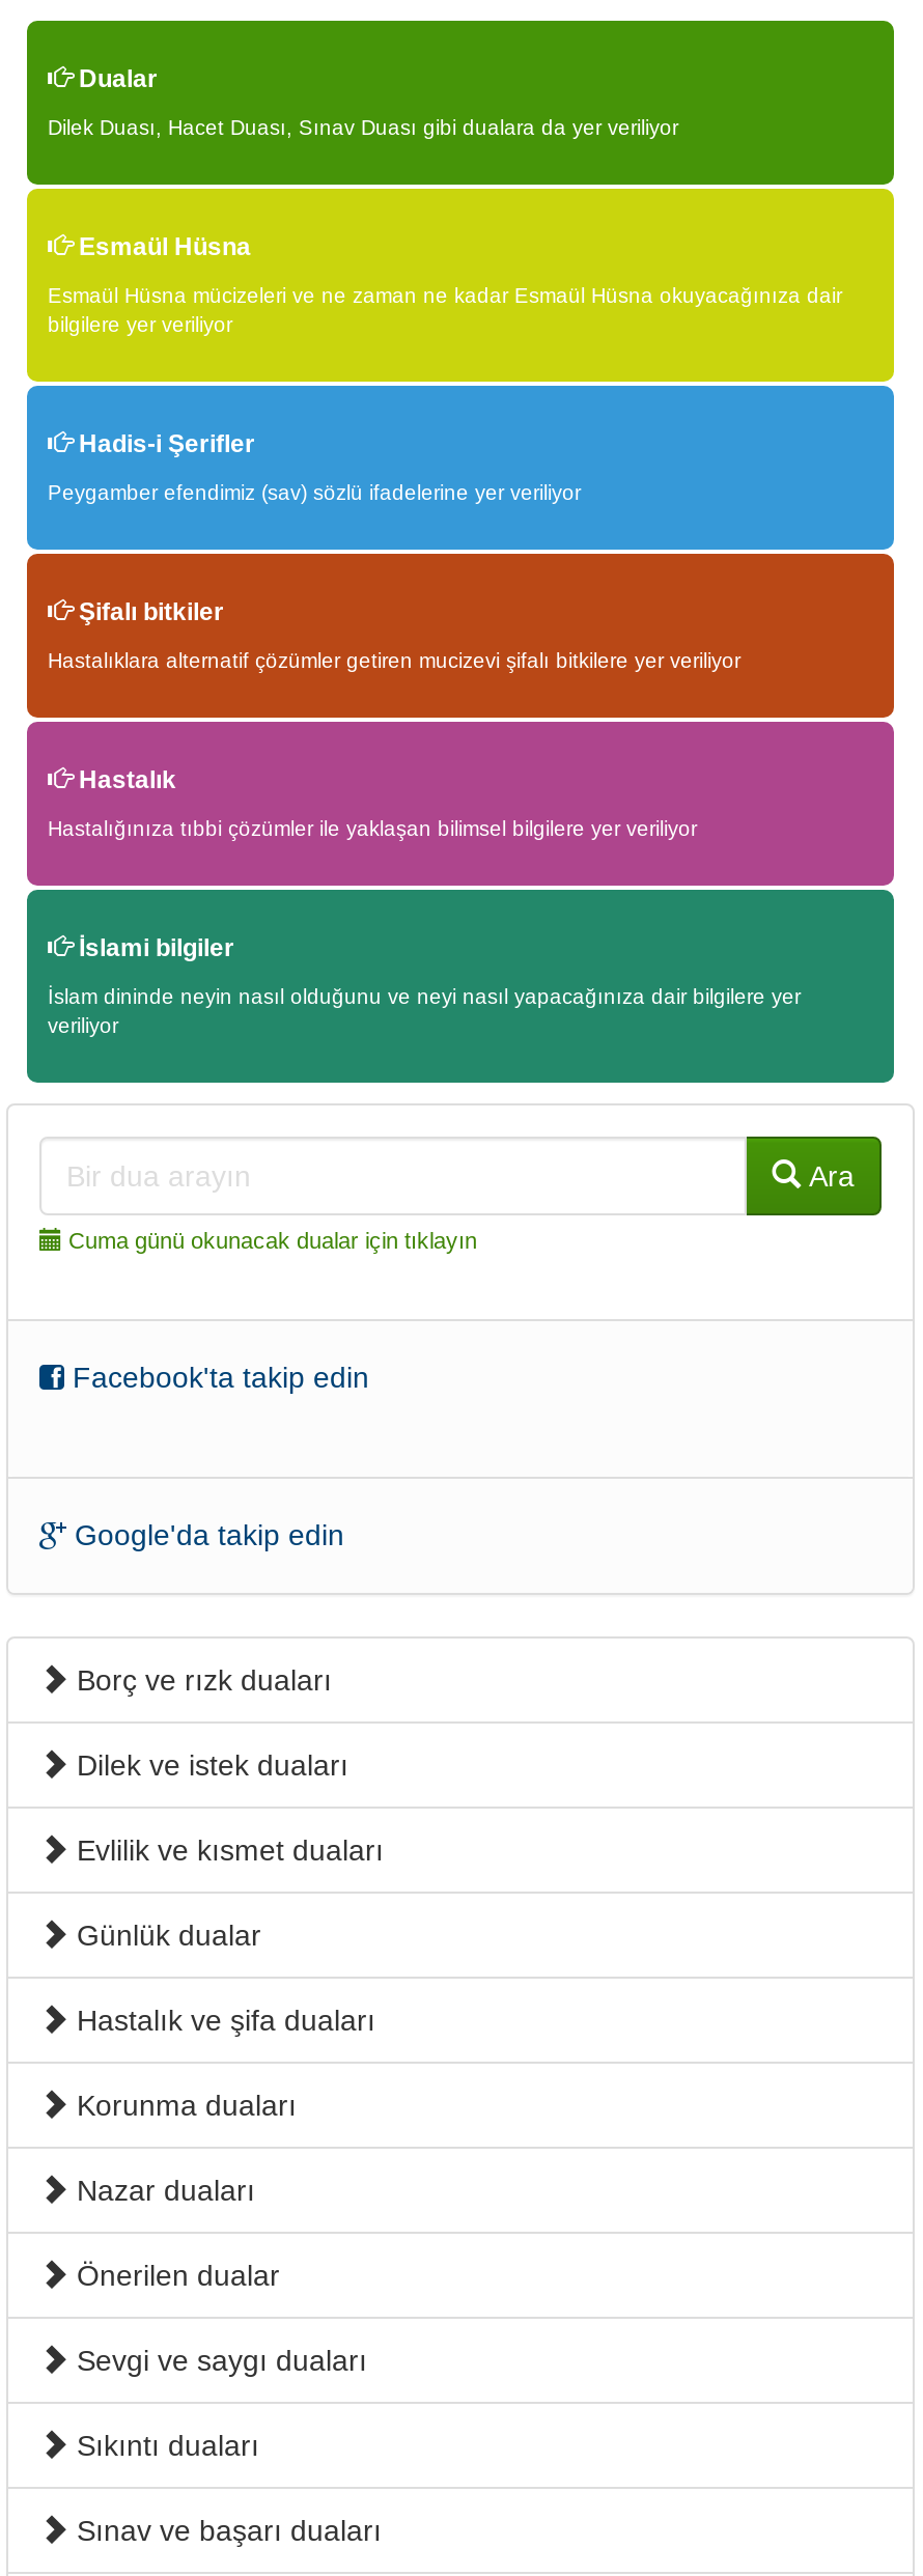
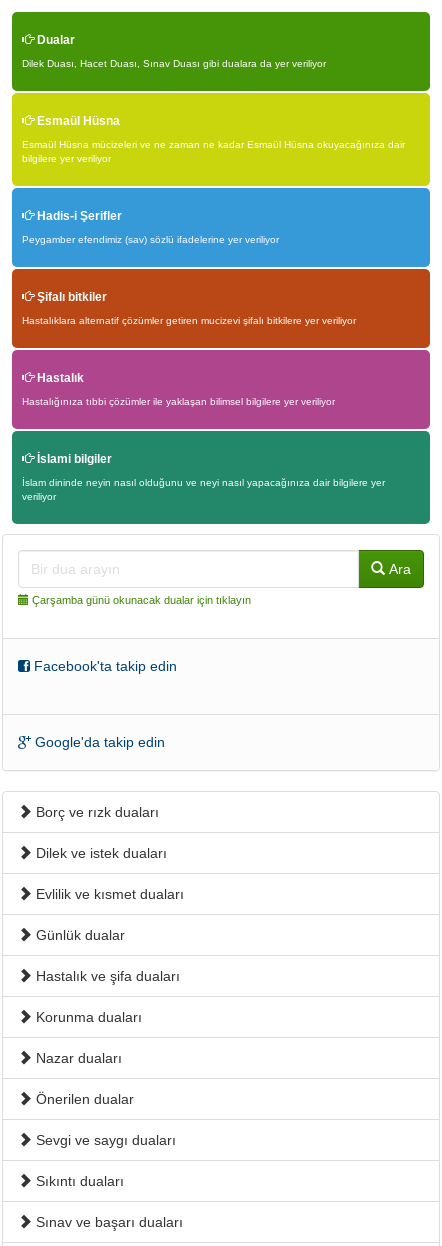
[68,1228,477,1253] Cuma günü okunacak dualar için tıklayın -> [32,594,251,606] Çarşamba günü okunacak dualar için tıklayın

